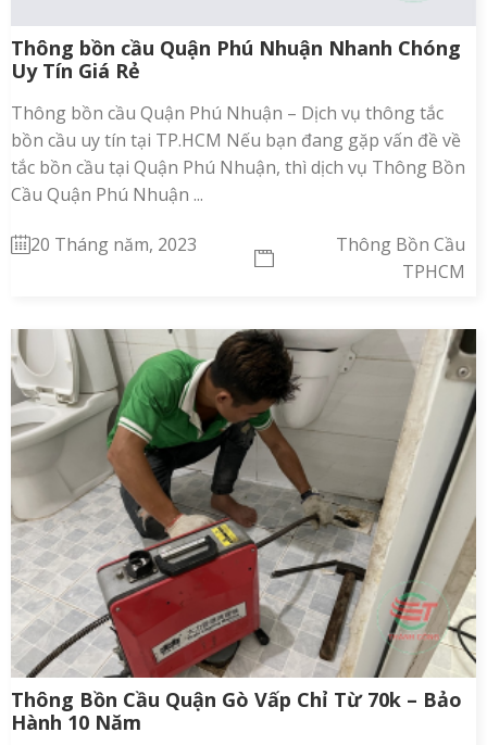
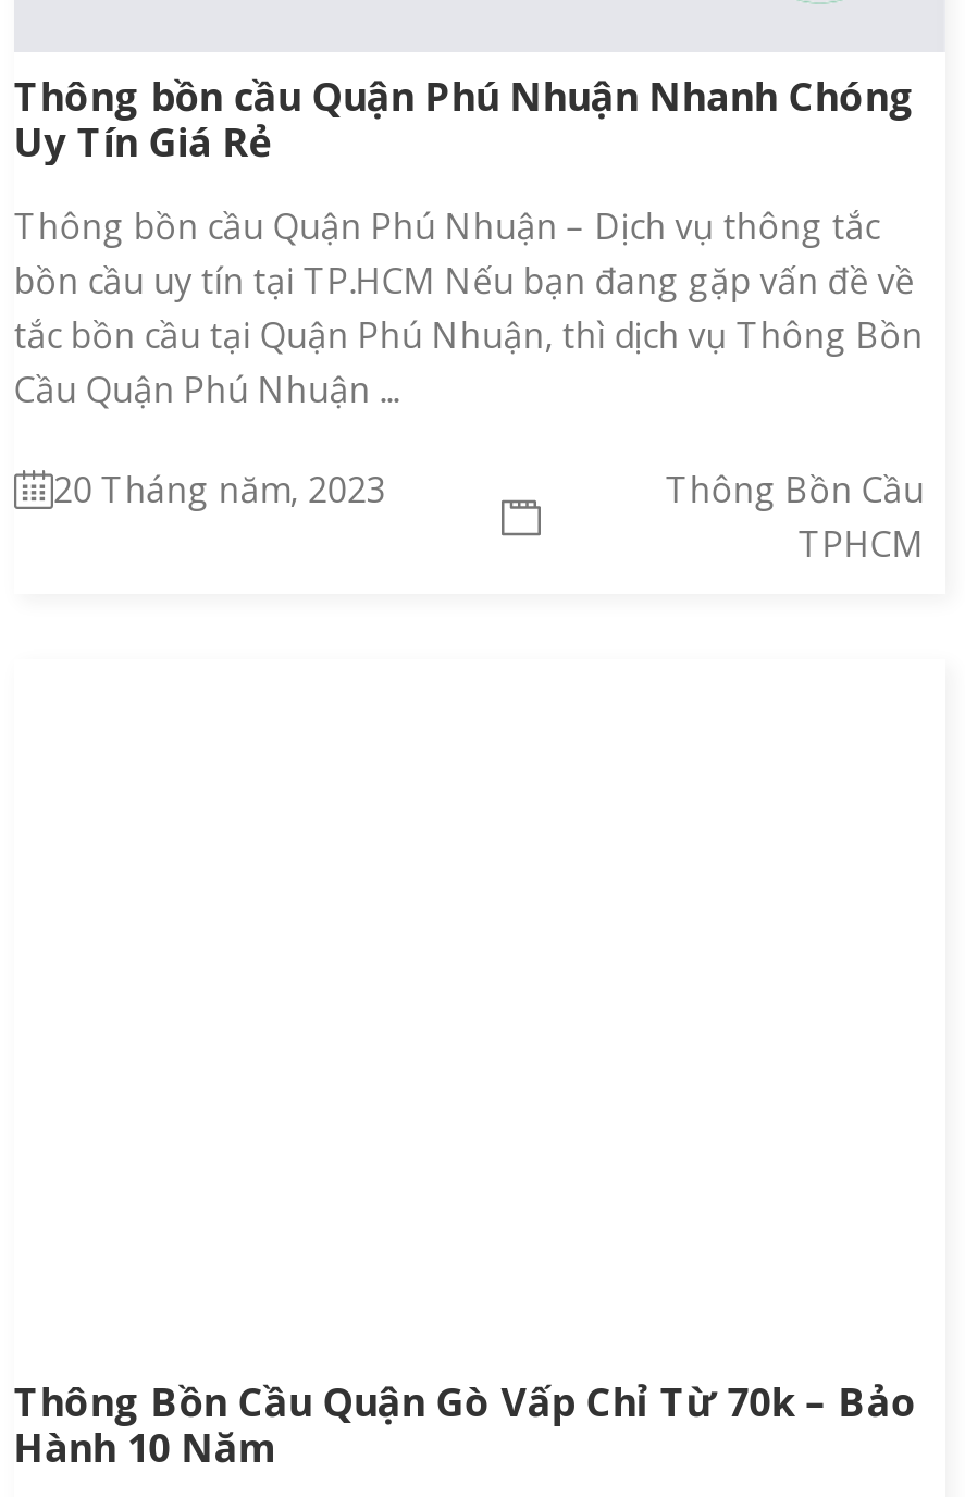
[10,328,477,679] [image] -> none

